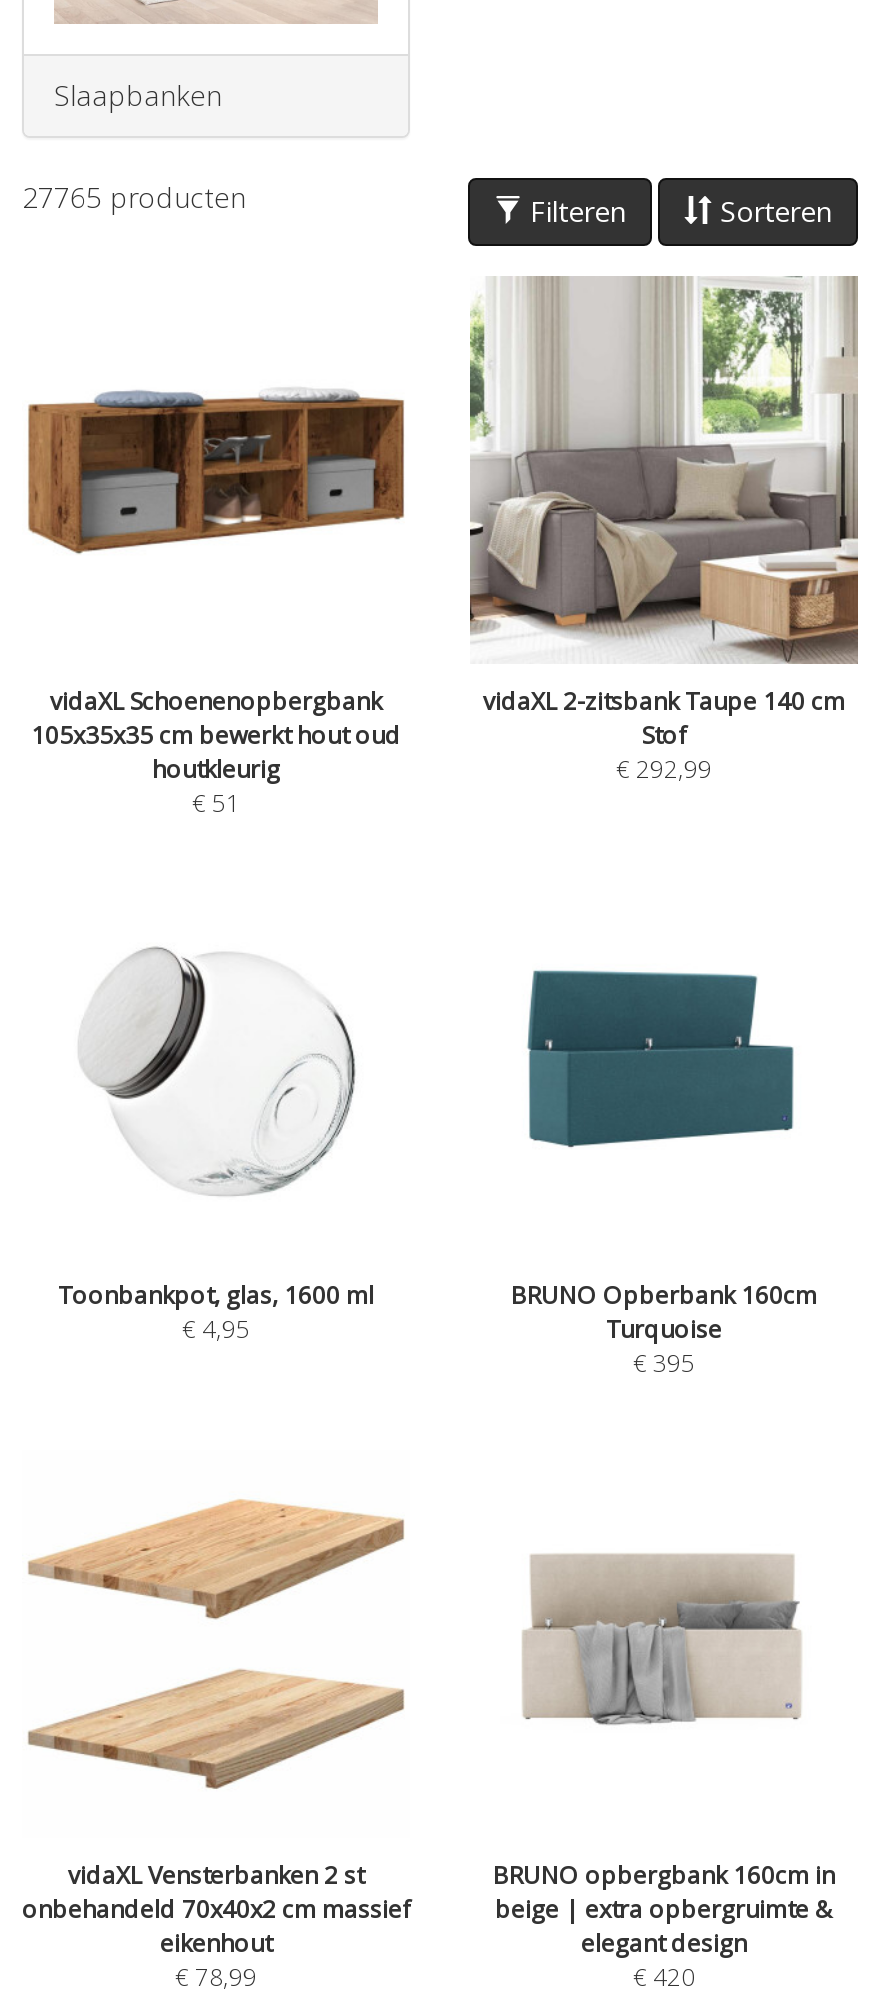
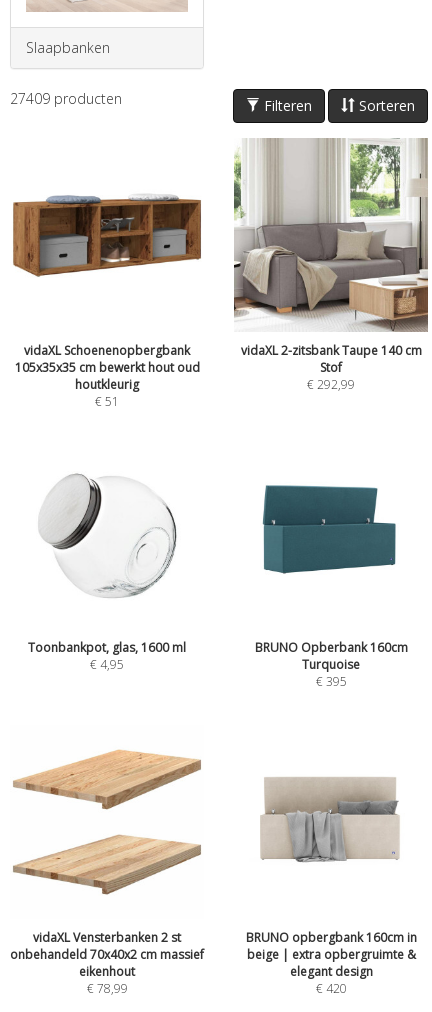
[22,178,246,216] 27765 producten -> [10,89,122,108] 27409 producten

